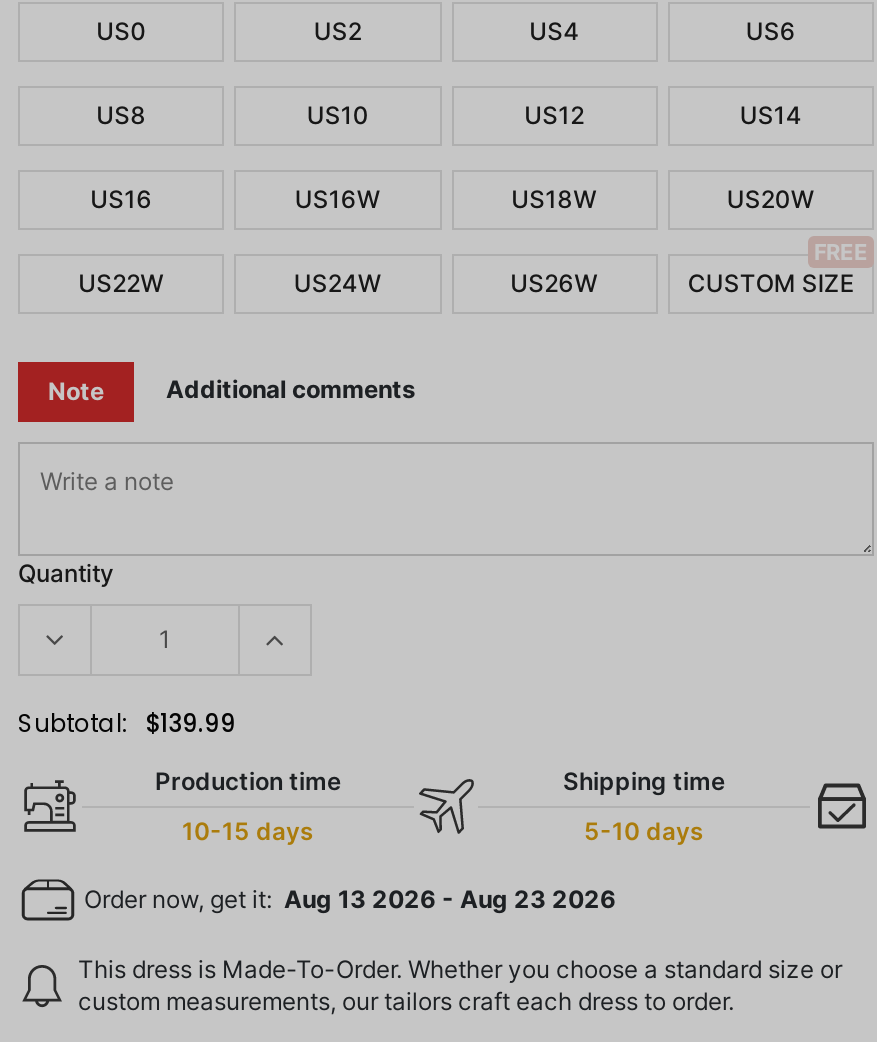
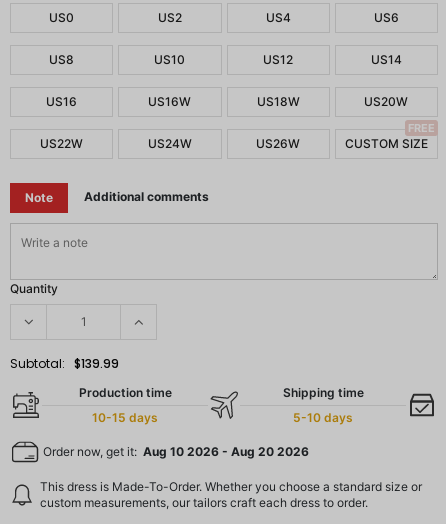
[78,883,616,913] Order now, get it: Aug 13 2026 - Aug 23 2026 -> [40,444,309,459] Order now, get it: Aug 10 2026 - Aug 20 2026

